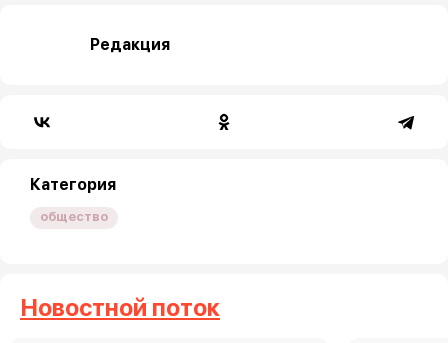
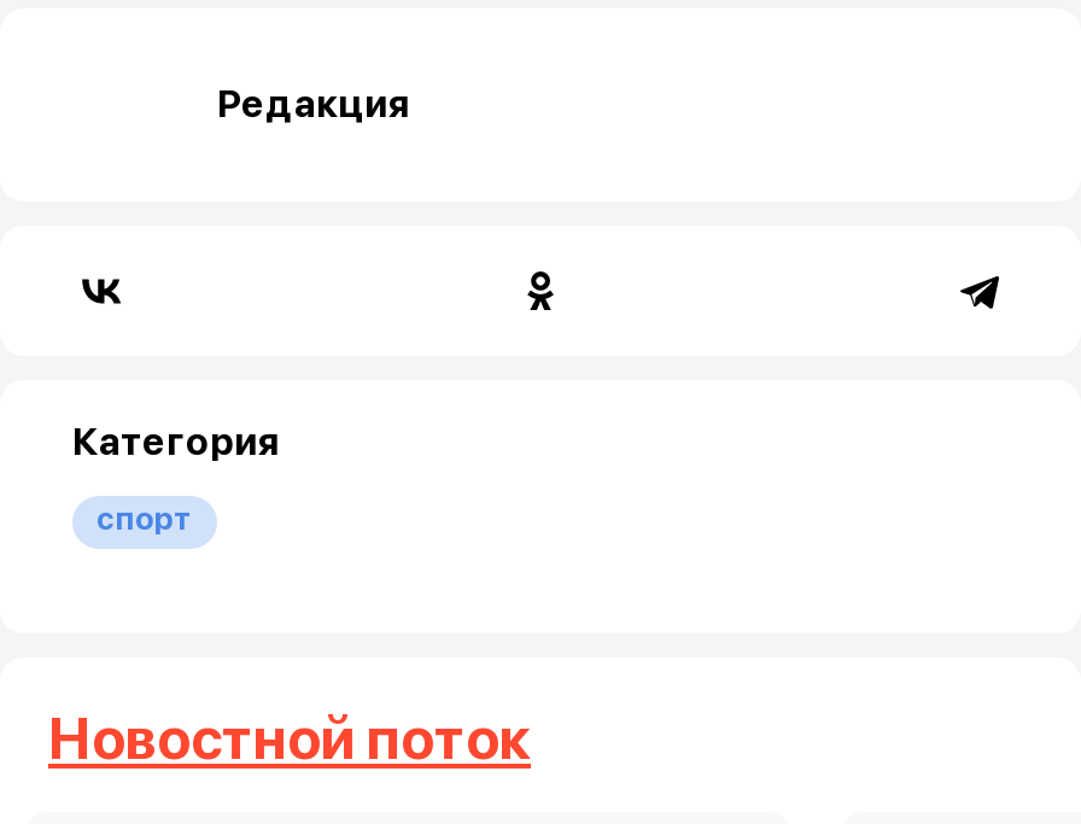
[40,209,108,224] общество -> [97,501,193,537] спорт

